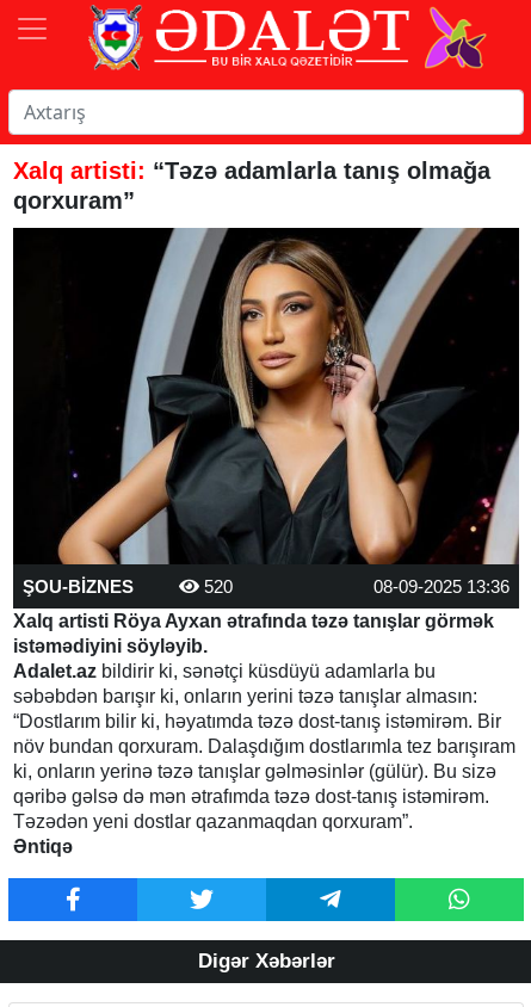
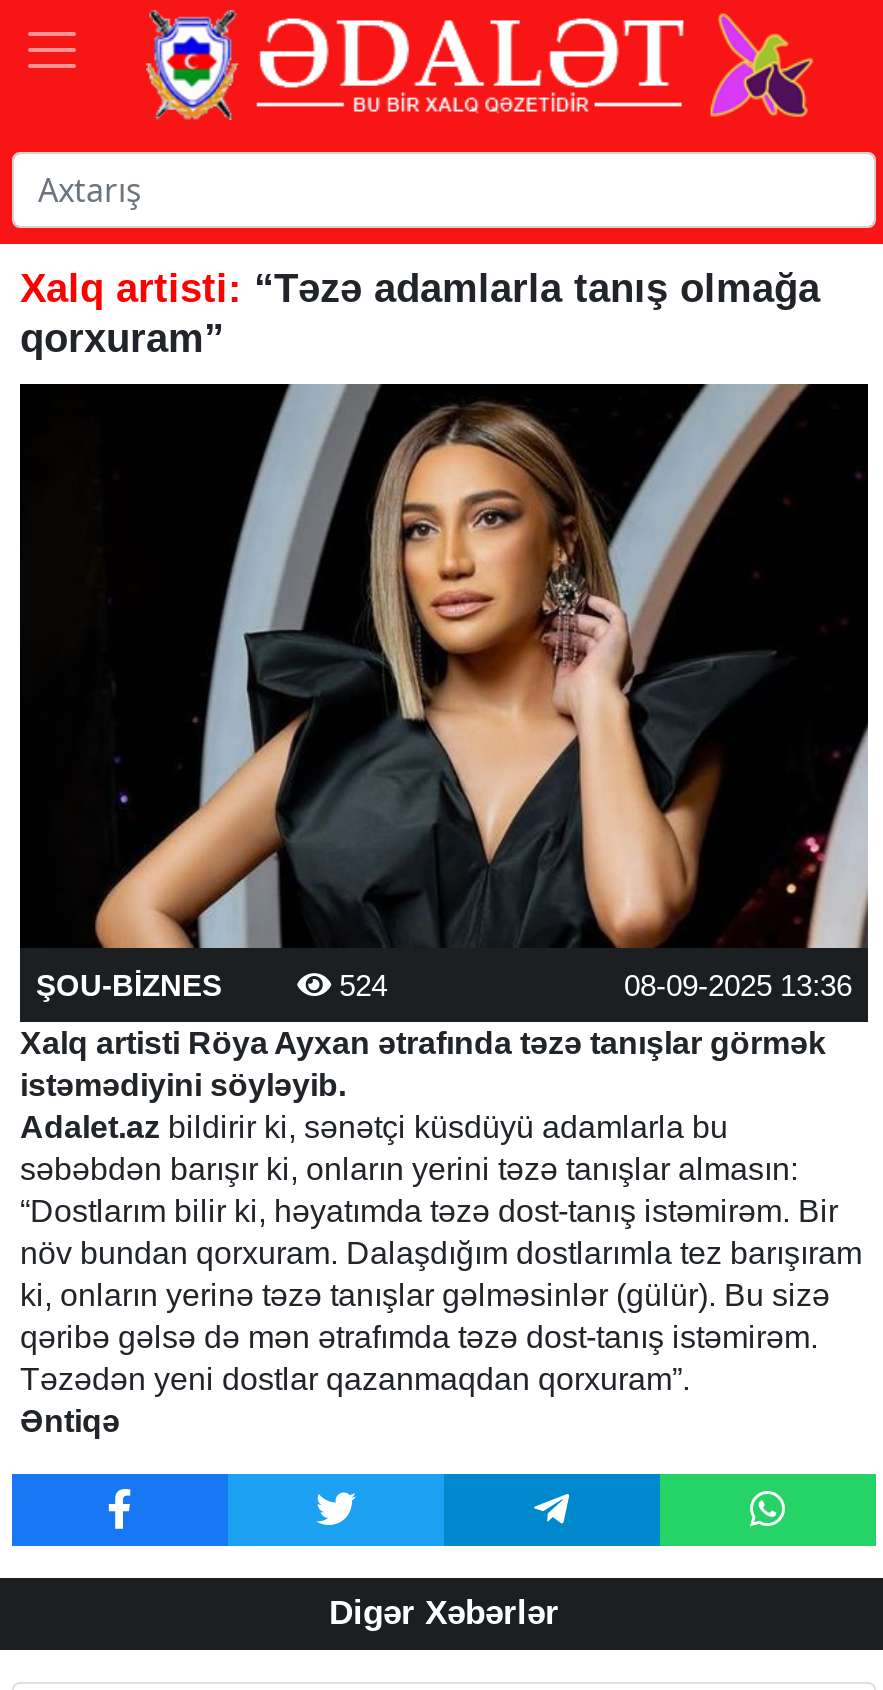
[199,576,232,597] 520 -> [331,968,387,1002] 524

